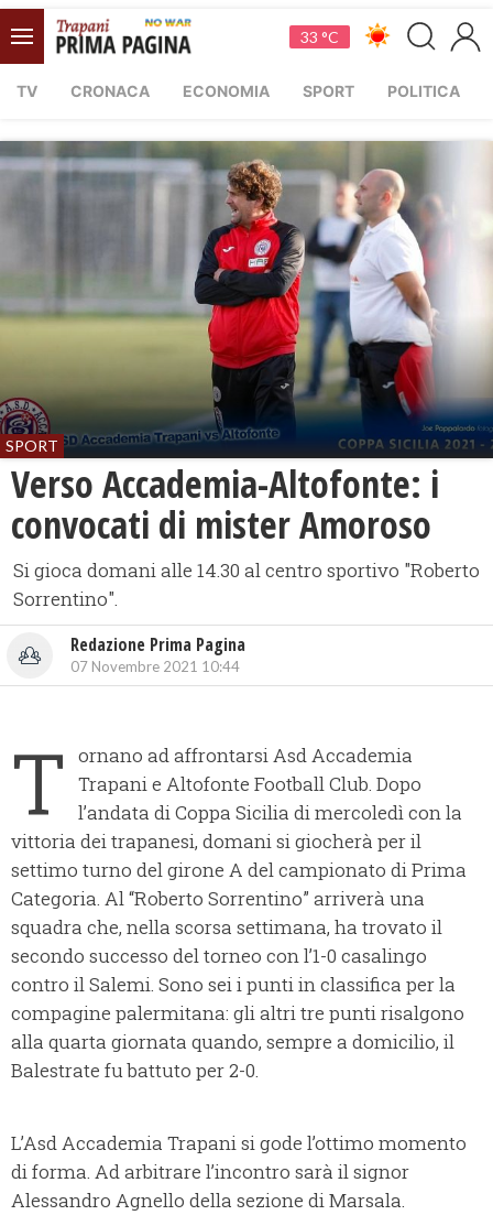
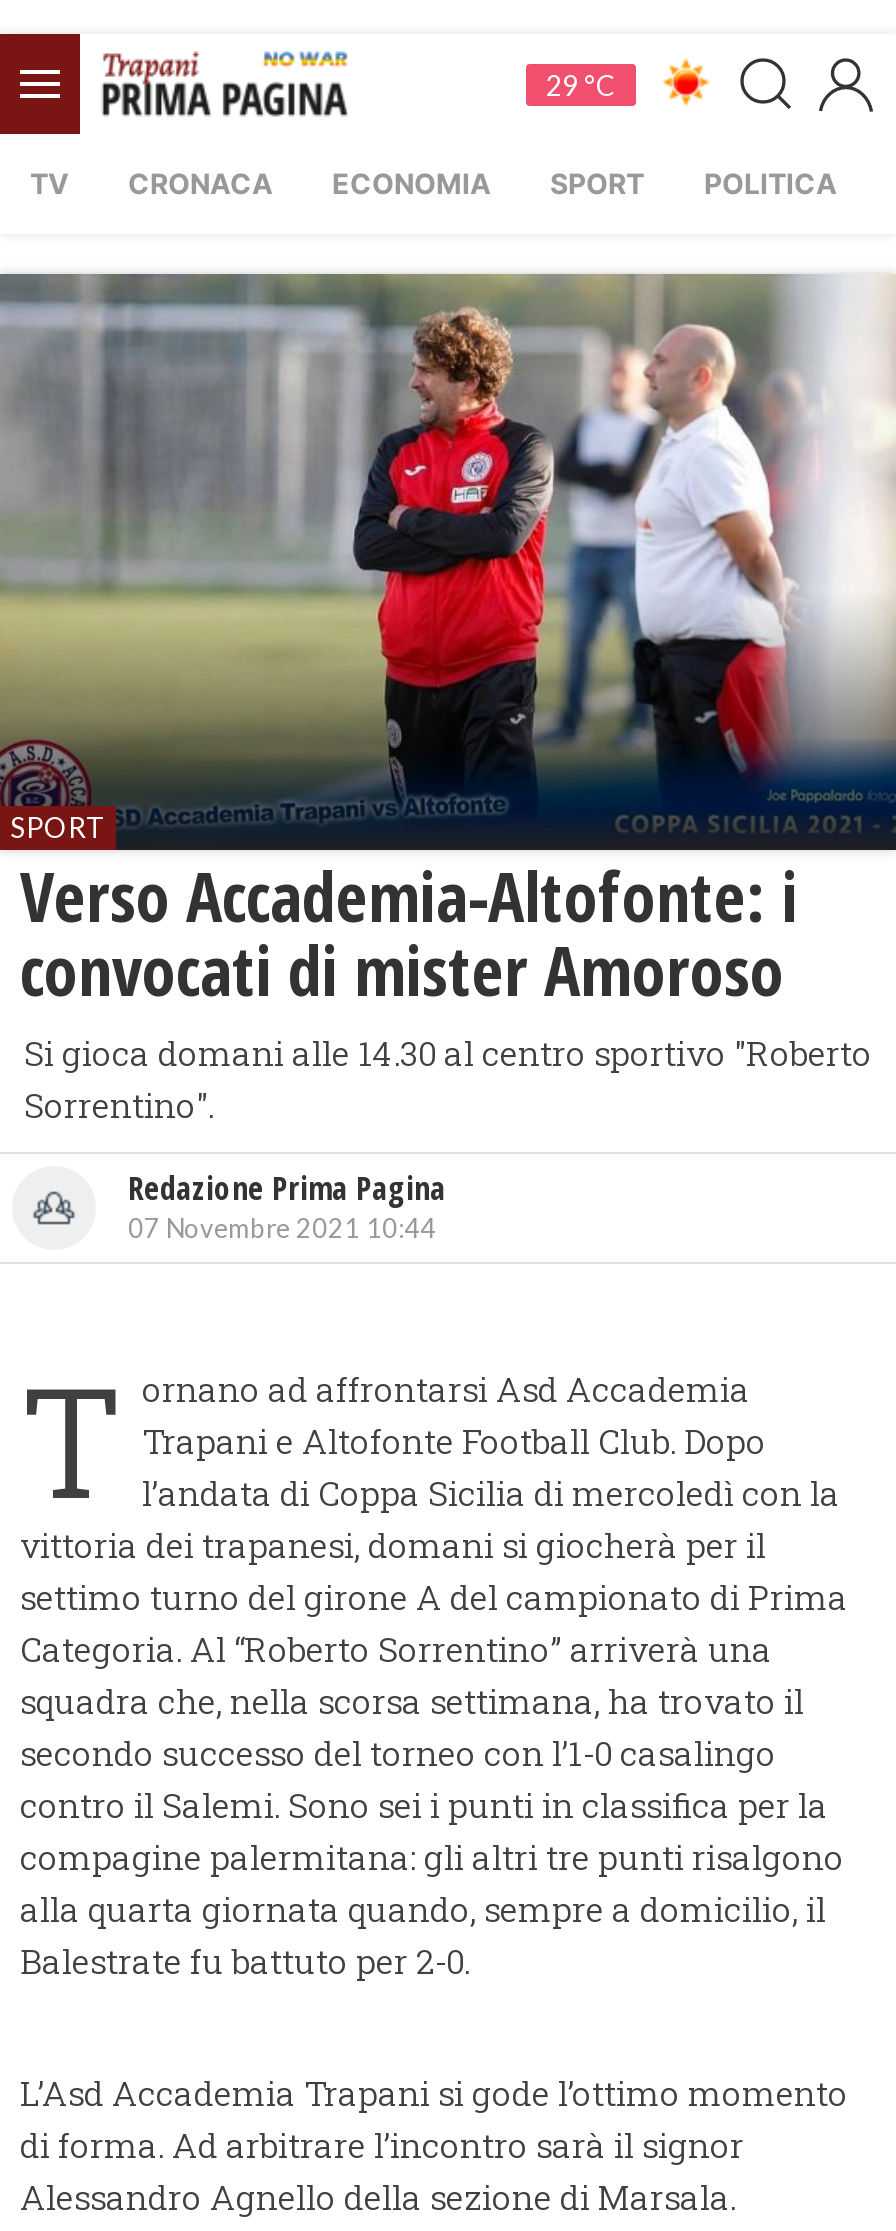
[300,27,339,46] 33 °C -> [546,67,616,101] 29 °C

